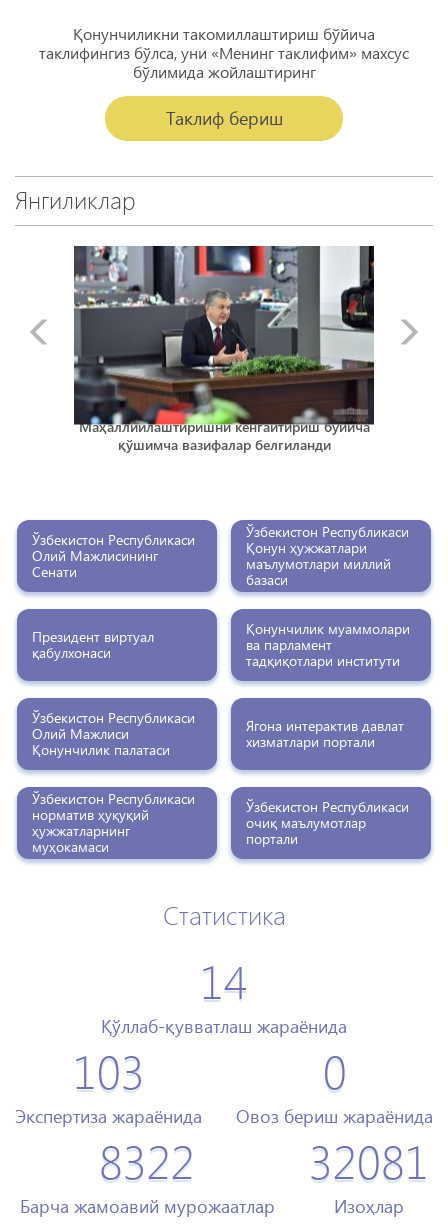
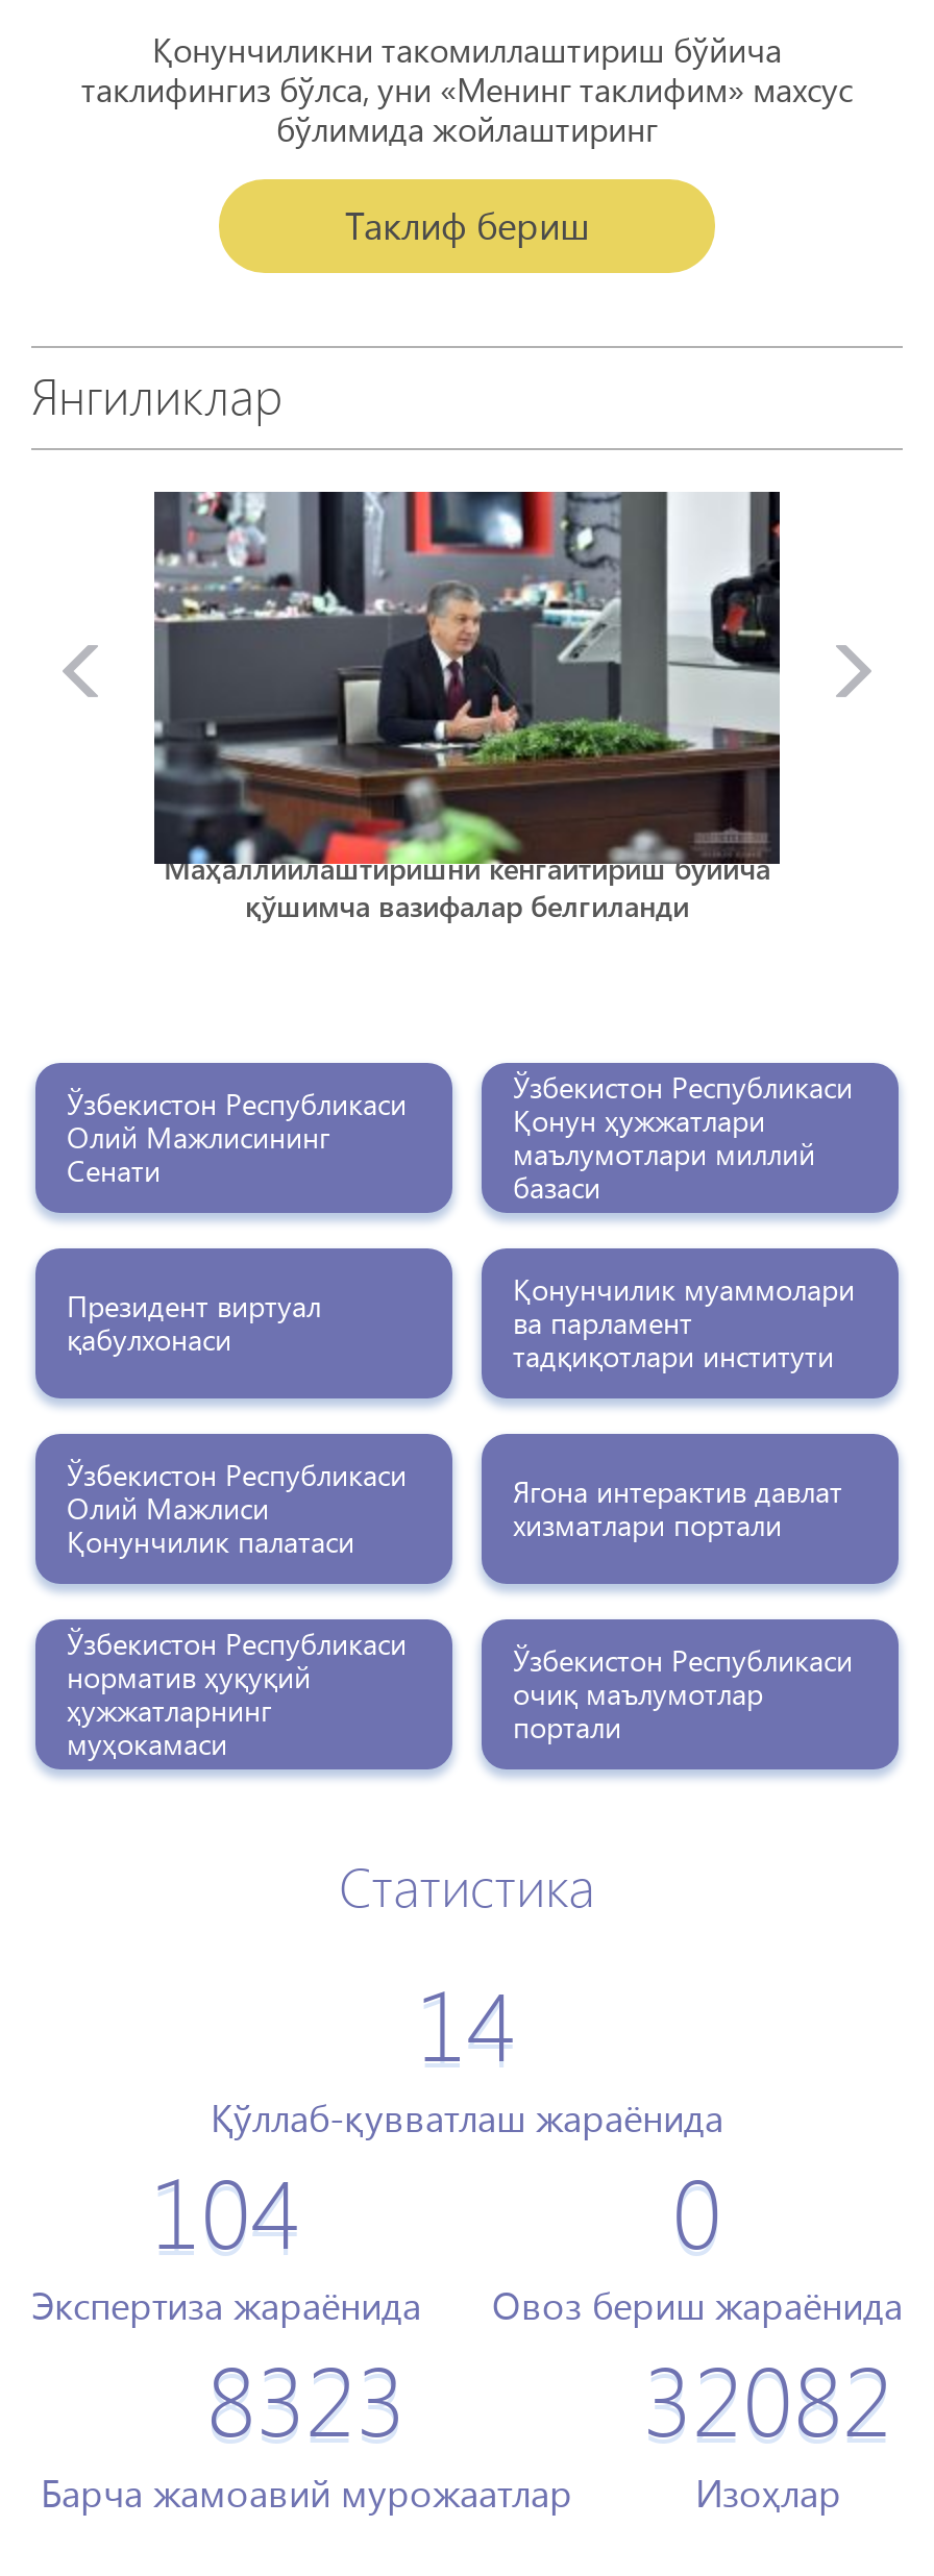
[72,1039,144,1101] 103 -> [151,2145,301,2274] 104
[99,1129,195,1191] 8322 -> [206,2332,407,2461] 8323
[308,1129,428,1191] 32081 -> [643,2332,893,2461] 32082

